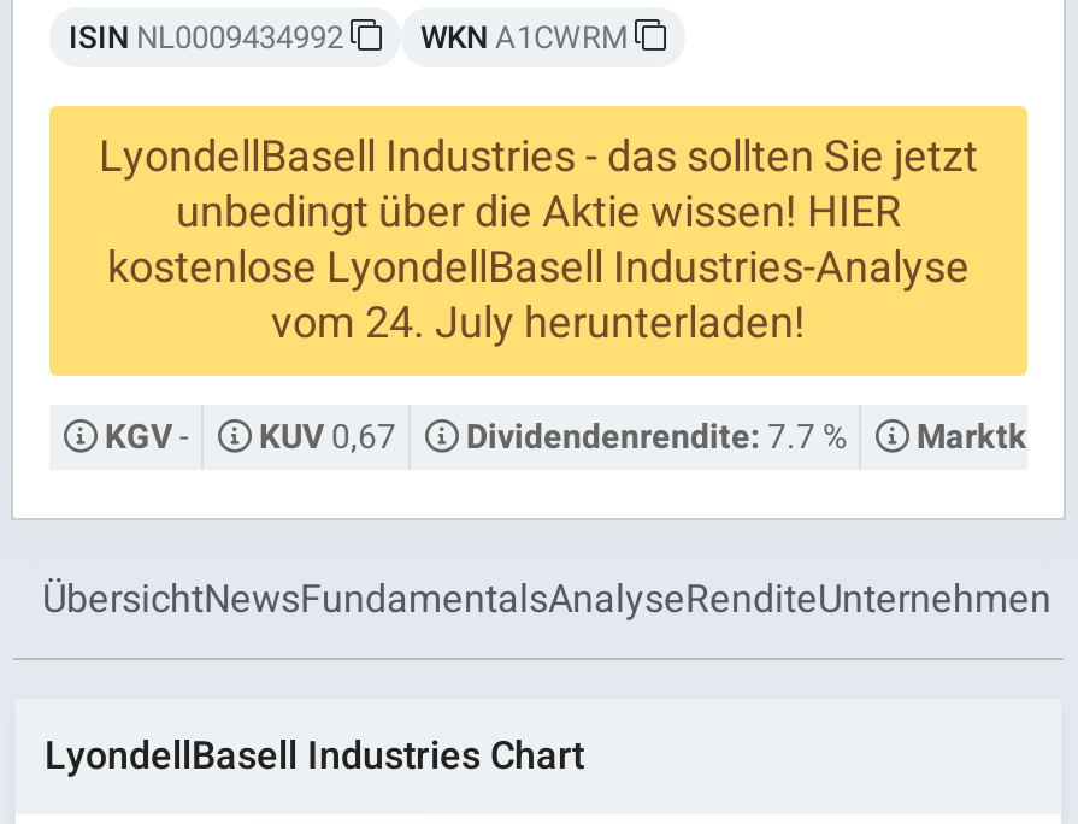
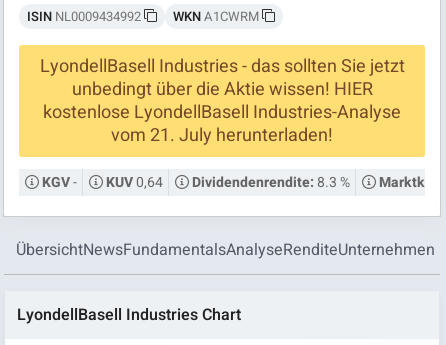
[271,292,806,357] vom 24. July herunterladen! -> [111,122,333,149] vom 21. July herunterladen!
[259,412,396,464] KUV0,67 -> [106,172,163,193] KUV0,64
[466,412,847,464] Dividendenrendite: 7.7 % -> [192,172,350,193] Dividendenrendite: 8.3 %

